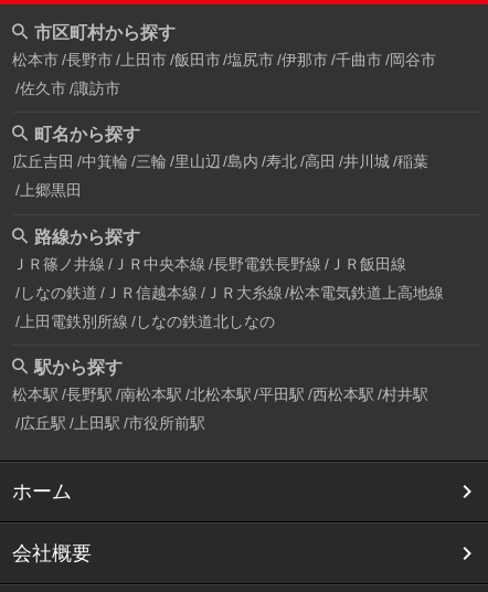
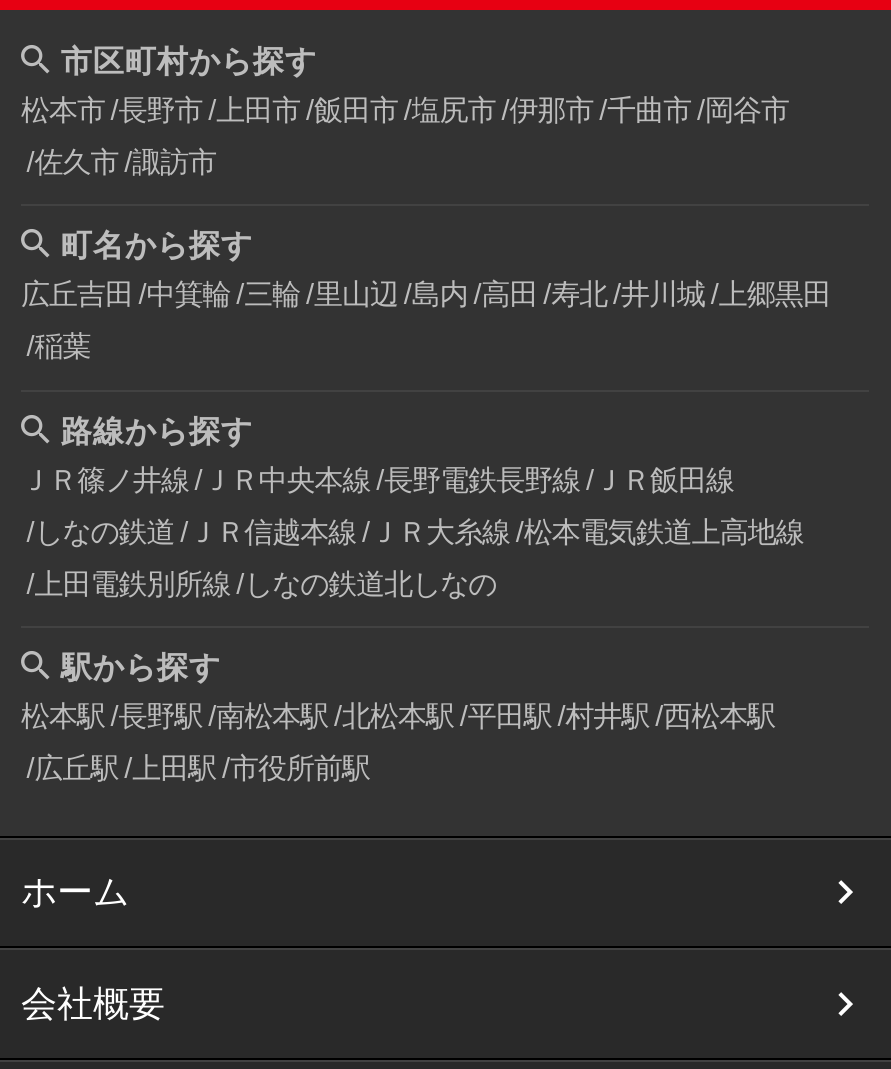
[12,153,428,171] 広丘吉田 中箕輪 三輪 里山辺 島内 寿北 高田 井川城 稲葉 -> [21,279,831,311] 広丘吉田 中箕輪 三輪 里山辺 島内 高田 寿北 井川城 上郷黒田
[20,181,81,199] 上郷黒田 -> [35,330,91,362] 稲葉
[12,386,428,403] 松本駅 長野駅 南松本駅 北松本駅 平田駅 西松本駅 村井駅 -> [21,701,775,733] 松本駅 長野駅 南松本駅 北松本駅 平田駅 村井駅 西松本駅

